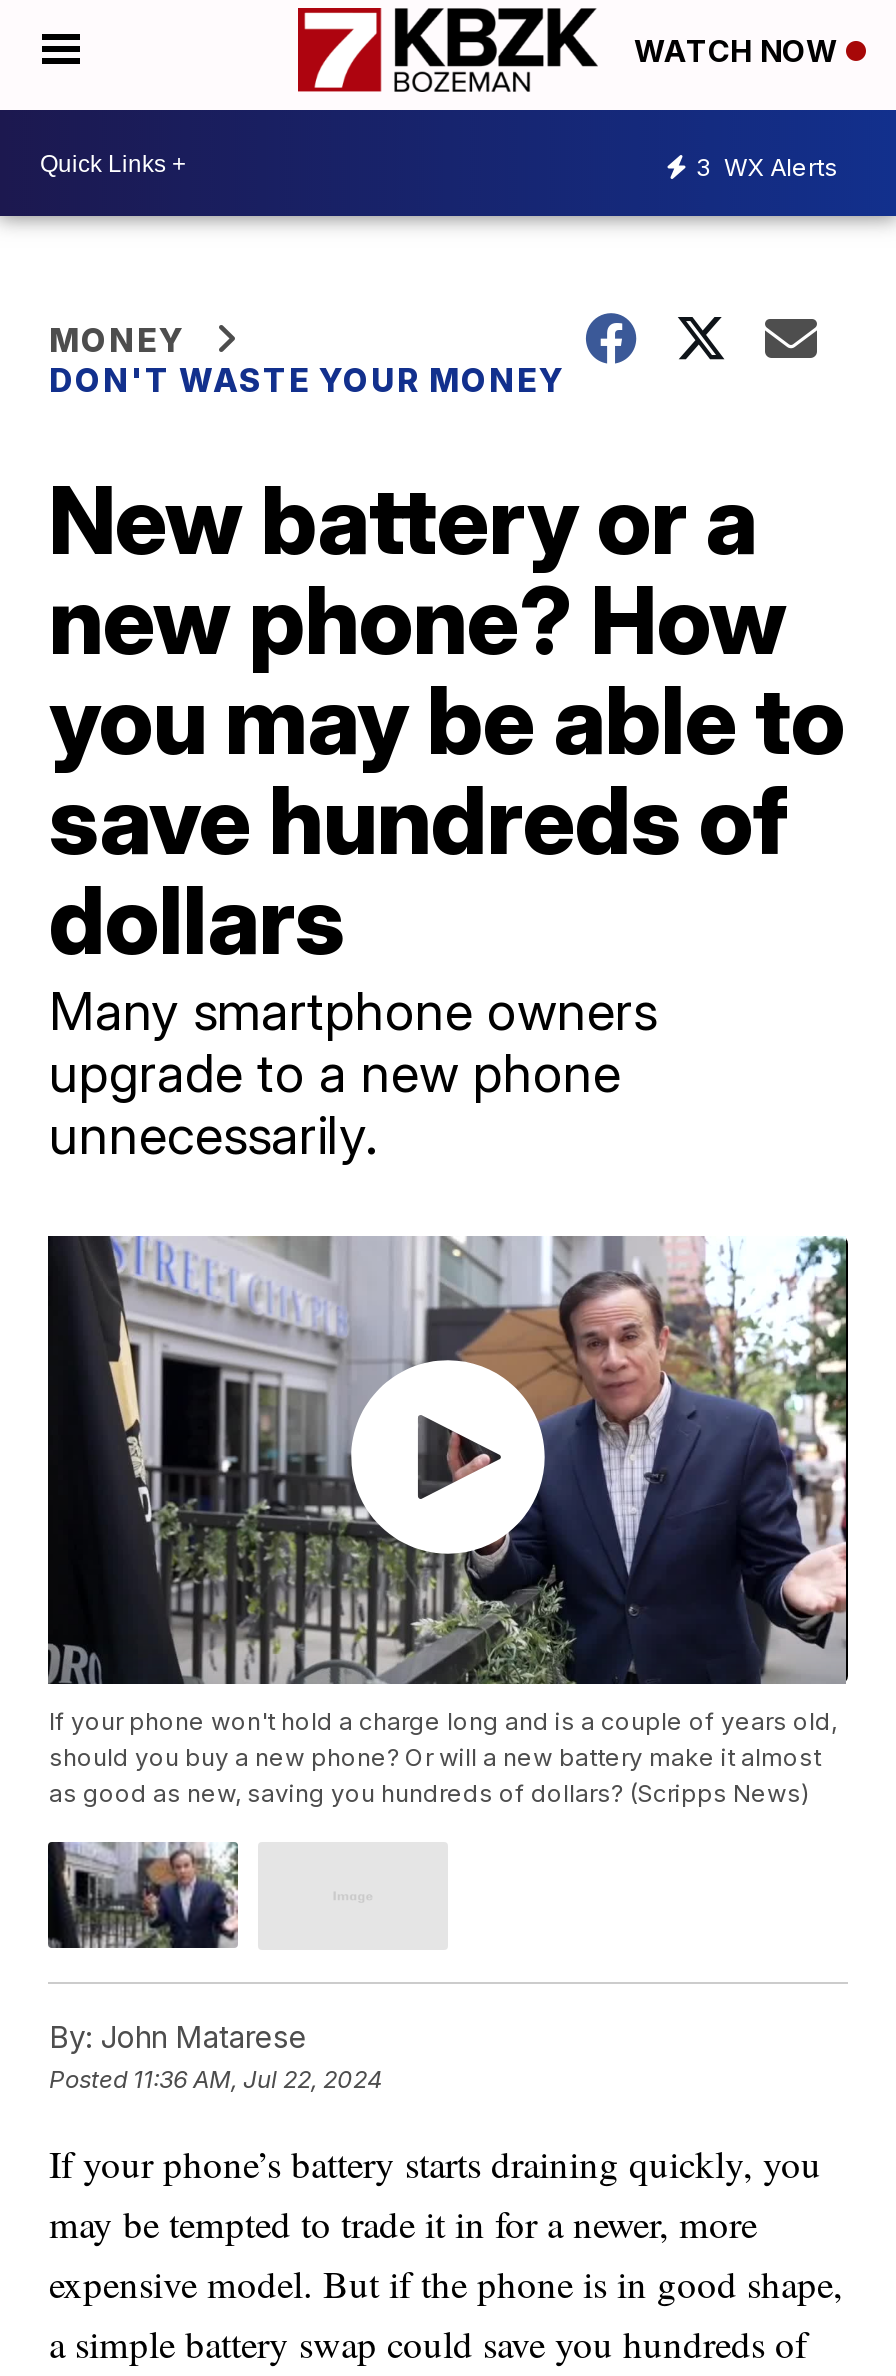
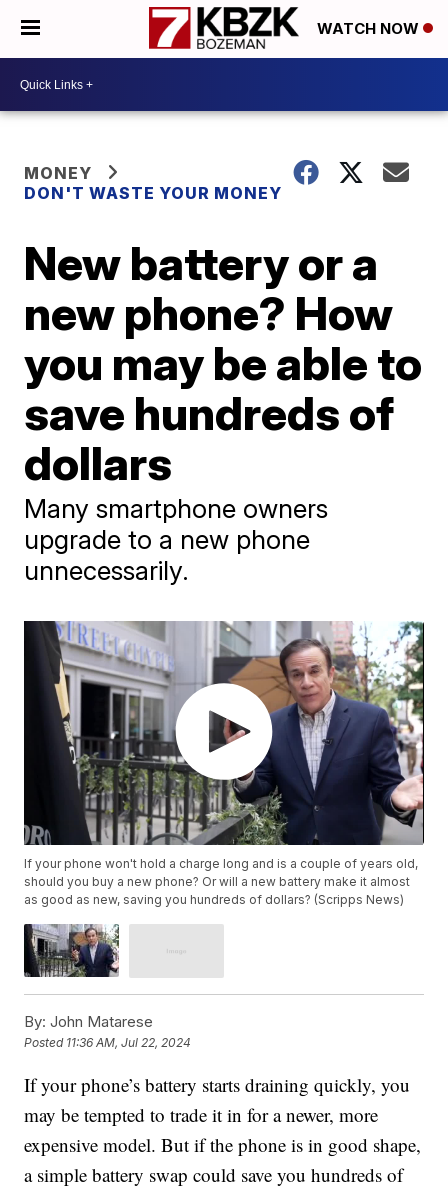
[696,151,838,181] 3 WX Alerts -> none

